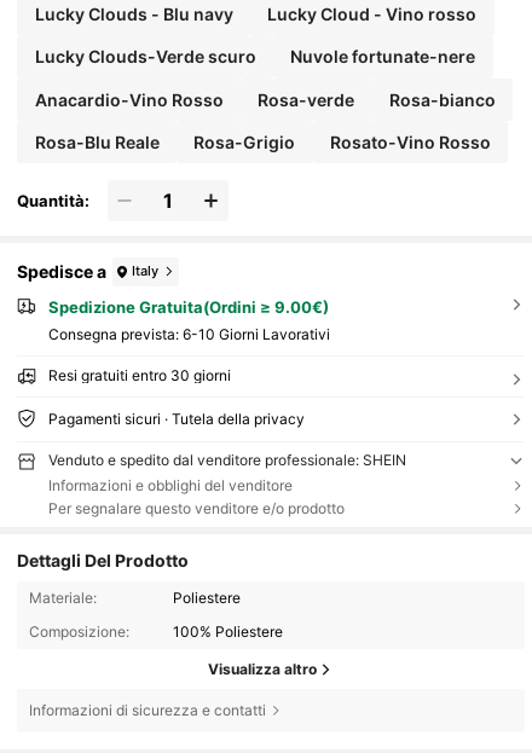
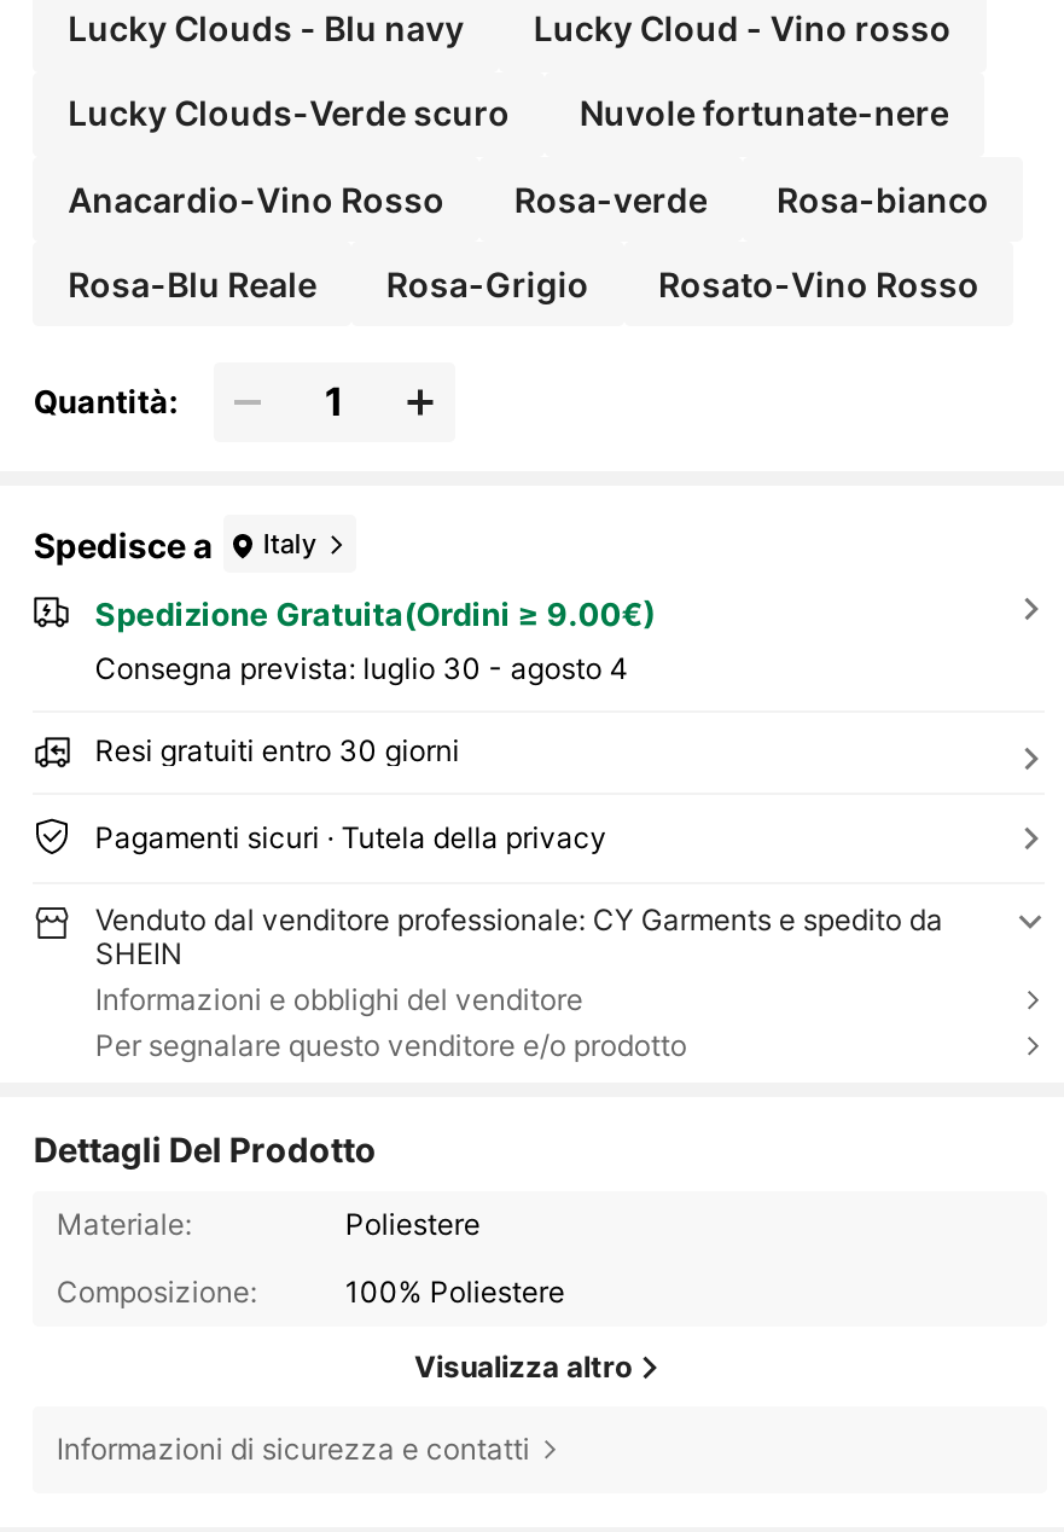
[48,325,330,343] Consegna prevista: 6-10 Giorni Lavorativi -> [95,649,628,686] Consegna prevista: luglio 30 - agosto 4
[48,451,406,469] Venduto e spedito dal venditore professionale: SHEIN -> [95,901,943,971] Venduto dal venditore professionale: CY Garments e spedito da | SHEIN

